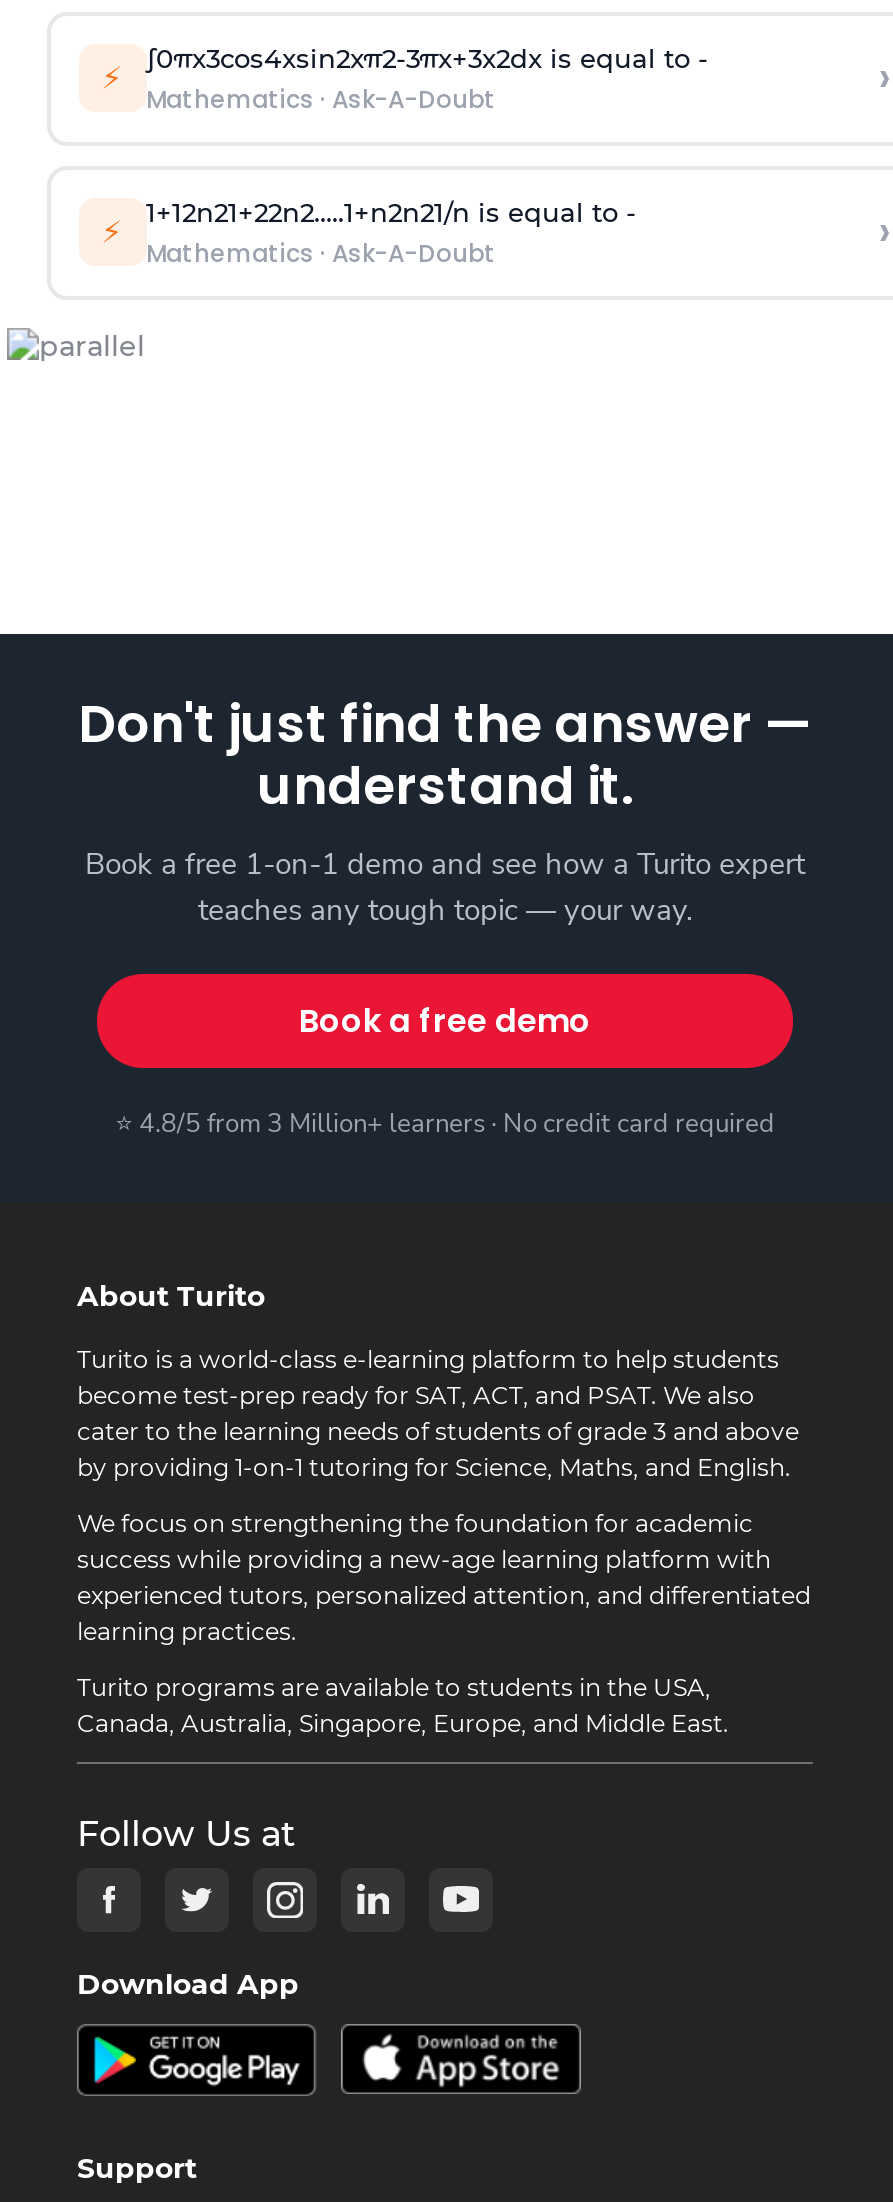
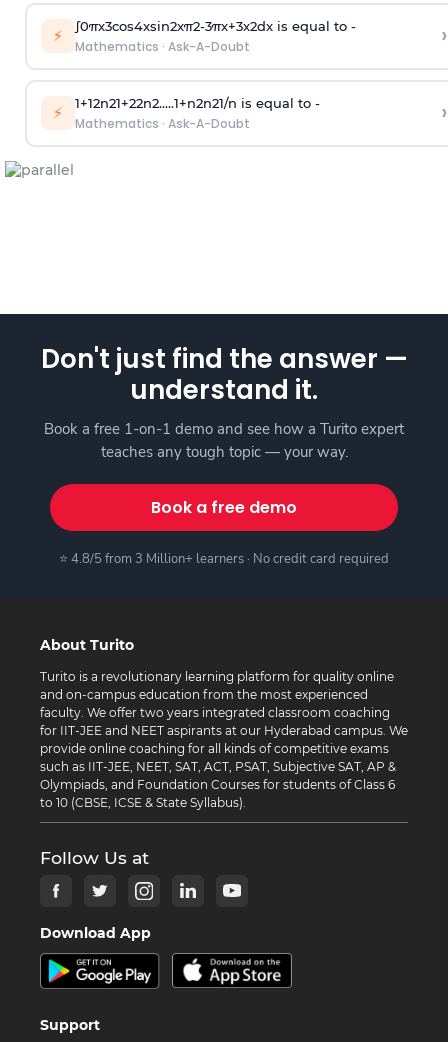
[77,1343,811,1737] Turito is a world-class e-learning platform to help students | become test-prep ready for SAT, ACT, and PSAT. We also | cater to the learning needs of students of grade 3 and above | by providing 1-on-1 tutoring for Science, Maths, and English. | We focus on strengthening the foundation for academic | success while providing a new-age learning platform with | experienced tutors, personalized attention, and differentiated | learning practices. | Turito programs are available to students in the USA, | Canada, Australia, Singapore, Europe, and Middle East. -> [40,669,408,810] Turito is a revolutionary learning platform for quality online | and on-campus education from the most experienced | faculty. We offer two years integrated classroom coaching | for IIT-JEE and NEET aspirants at our Hyderabad campus. We | provide online coaching for all kinds of competitive exams | such as IIT-JEE, NEET, SAT, ACT, PSAT, Subjective SAT, AP & | Olympiads, and Foundation Courses for students of Class 6 | to 10 (CBSE, ICSE & State Syllabus).

